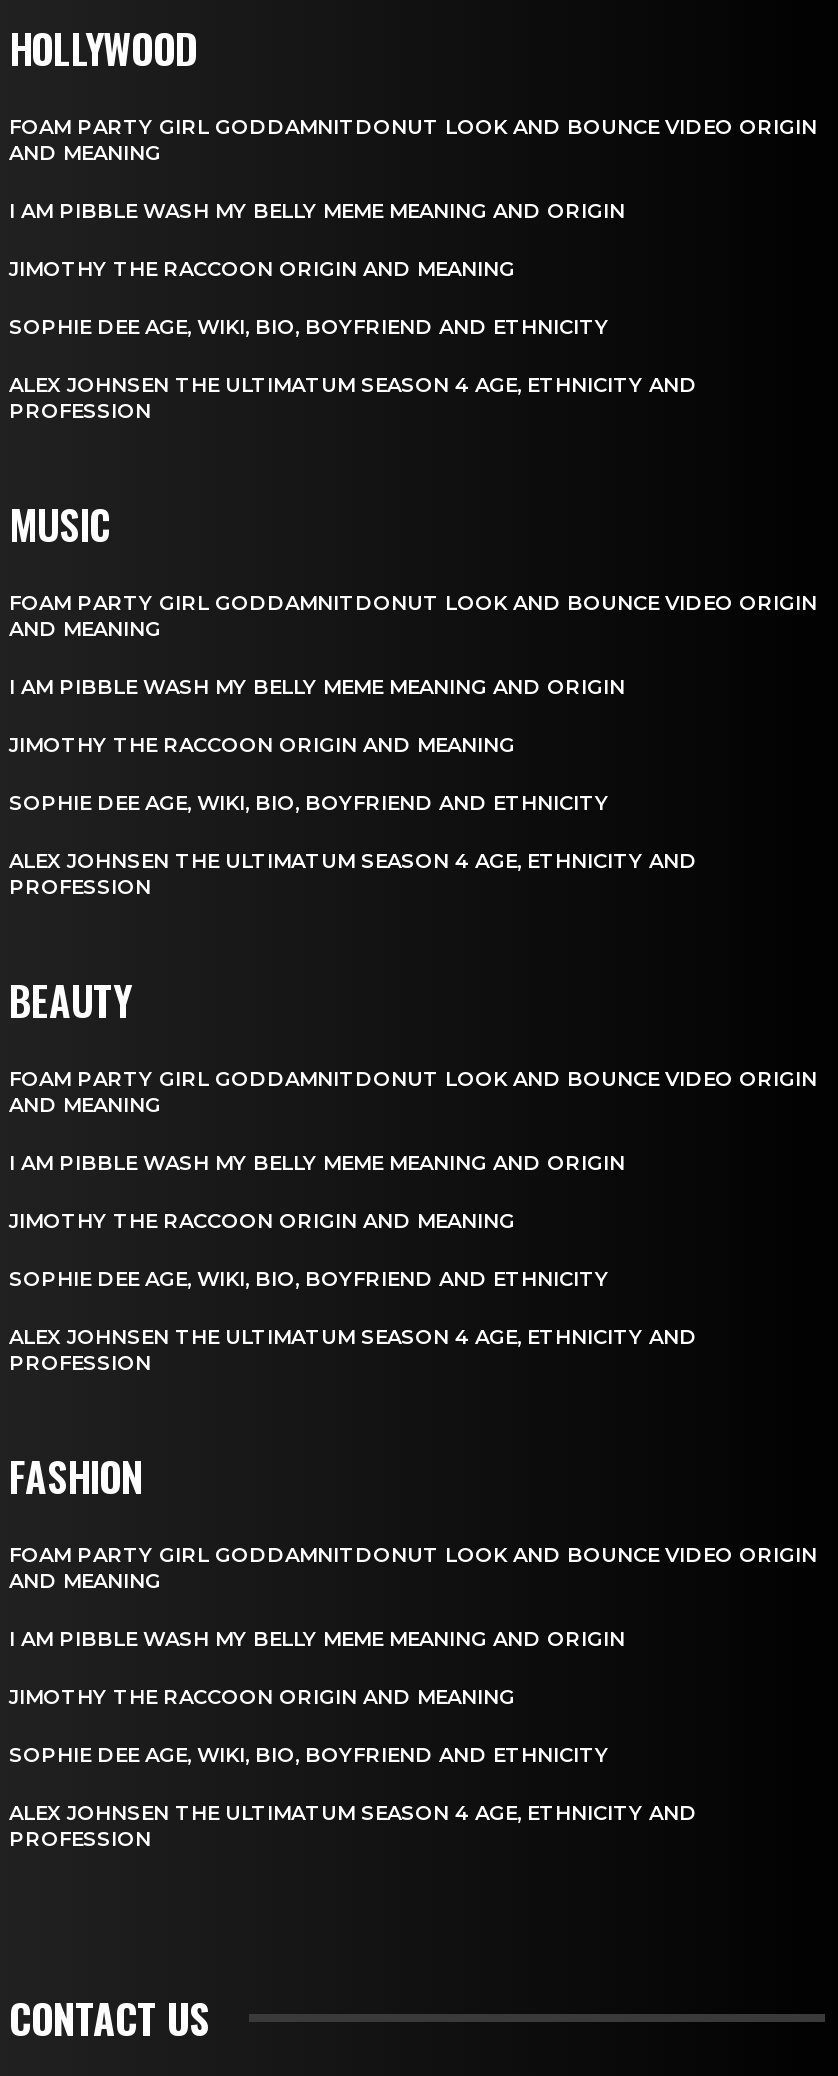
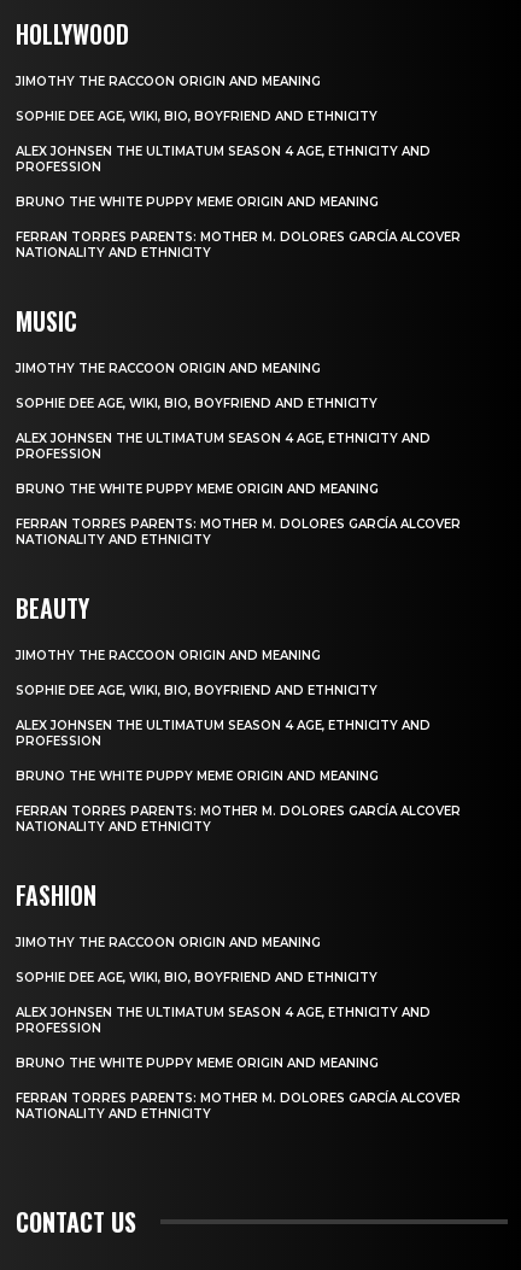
[9,114,817,224] FOAM PARTY GIRL GODDAMNITDONUT LOOK AND BOUNCE VIDEO ORIGIN | AND MEANING | I AM PIBBLE WASH MY BELLY MEME MEANING AND ORIGIN -> none
moved [9,256,697,424] -> [16,73,431,175]: JIMOTHY THE RACCOON ORIGIN AND MEANING | SOPHIE DEE AGE, WIKI, BIO, BOYFRIEND AND ETHNICITY | ALEX JOHNSEN THE ULTIMATUM SEASON 4 AGE, ETHNICITY AND | PROFESSION
none -> [16,194,461,260] BRUNO THE WHITE PUPPY MEME ORIGIN AND MEANING | FERRAN TORRES PARENTS: MOTHER M. DOLORES GARCÍA ALCOVER | NATIONALITY AND ETHNICITY
[9,590,817,700] FOAM PARTY GIRL GODDAMNITDONUT LOOK AND BOUNCE VIDEO ORIGIN | AND MEANING | I AM PIBBLE WASH MY BELLY MEME MEANING AND ORIGIN -> none
moved [9,732,697,900] -> [16,360,431,462]: JIMOTHY THE RACCOON ORIGIN AND MEANING | SOPHIE DEE AGE, WIKI, BIO, BOYFRIEND AND ETHNICITY | ALEX JOHNSEN THE ULTIMATUM SEASON 4 AGE, ETHNICITY AND | PROFESSION
none -> [16,481,461,547] BRUNO THE WHITE PUPPY MEME ORIGIN AND MEANING | FERRAN TORRES PARENTS: MOTHER M. DOLORES GARCÍA ALCOVER | NATIONALITY AND ETHNICITY
[9,1066,817,1176] FOAM PARTY GIRL GODDAMNITDONUT LOOK AND BOUNCE VIDEO ORIGIN | AND MEANING | I AM PIBBLE WASH MY BELLY MEME MEANING AND ORIGIN -> none
moved [9,1208,697,1376] -> [16,647,431,749]: JIMOTHY THE RACCOON ORIGIN AND MEANING | SOPHIE DEE AGE, WIKI, BIO, BOYFRIEND AND ETHNICITY | ALEX JOHNSEN THE ULTIMATUM SEASON 4 AGE, ETHNICITY AND | PROFESSION
none -> [16,768,461,834] BRUNO THE WHITE PUPPY MEME ORIGIN AND MEANING | FERRAN TORRES PARENTS: MOTHER M. DOLORES GARCÍA ALCOVER | NATIONALITY AND ETHNICITY
[9,1542,817,1652] FOAM PARTY GIRL GODDAMNITDONUT LOOK AND BOUNCE VIDEO ORIGIN | AND MEANING | I AM PIBBLE WASH MY BELLY MEME MEANING AND ORIGIN -> none
moved [9,1684,697,1852] -> [16,934,431,1036]: JIMOTHY THE RACCOON ORIGIN AND MEANING | SOPHIE DEE AGE, WIKI, BIO, BOYFRIEND AND ETHNICITY | ALEX JOHNSEN THE ULTIMATUM SEASON 4 AGE, ETHNICITY AND | PROFESSION
none -> [16,1055,461,1121] BRUNO THE WHITE PUPPY MEME ORIGIN AND MEANING | FERRAN TORRES PARENTS: MOTHER M. DOLORES GARCÍA ALCOVER | NATIONALITY AND ETHNICITY

